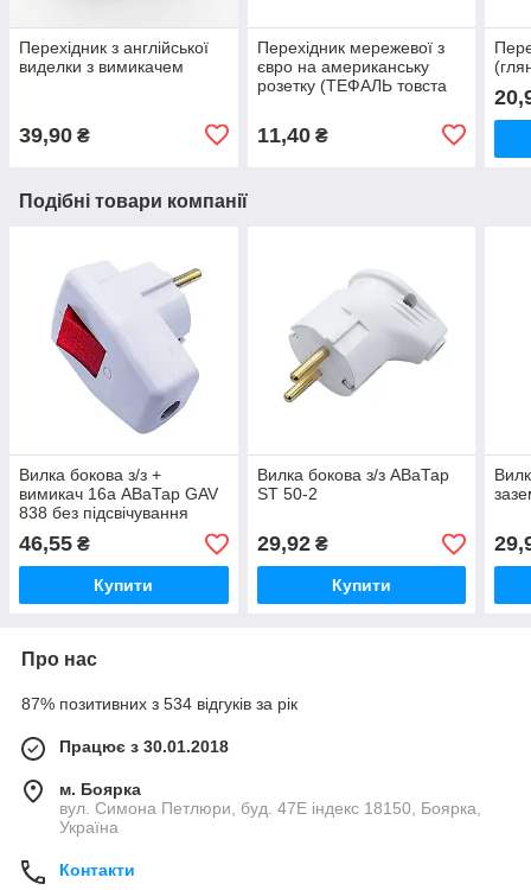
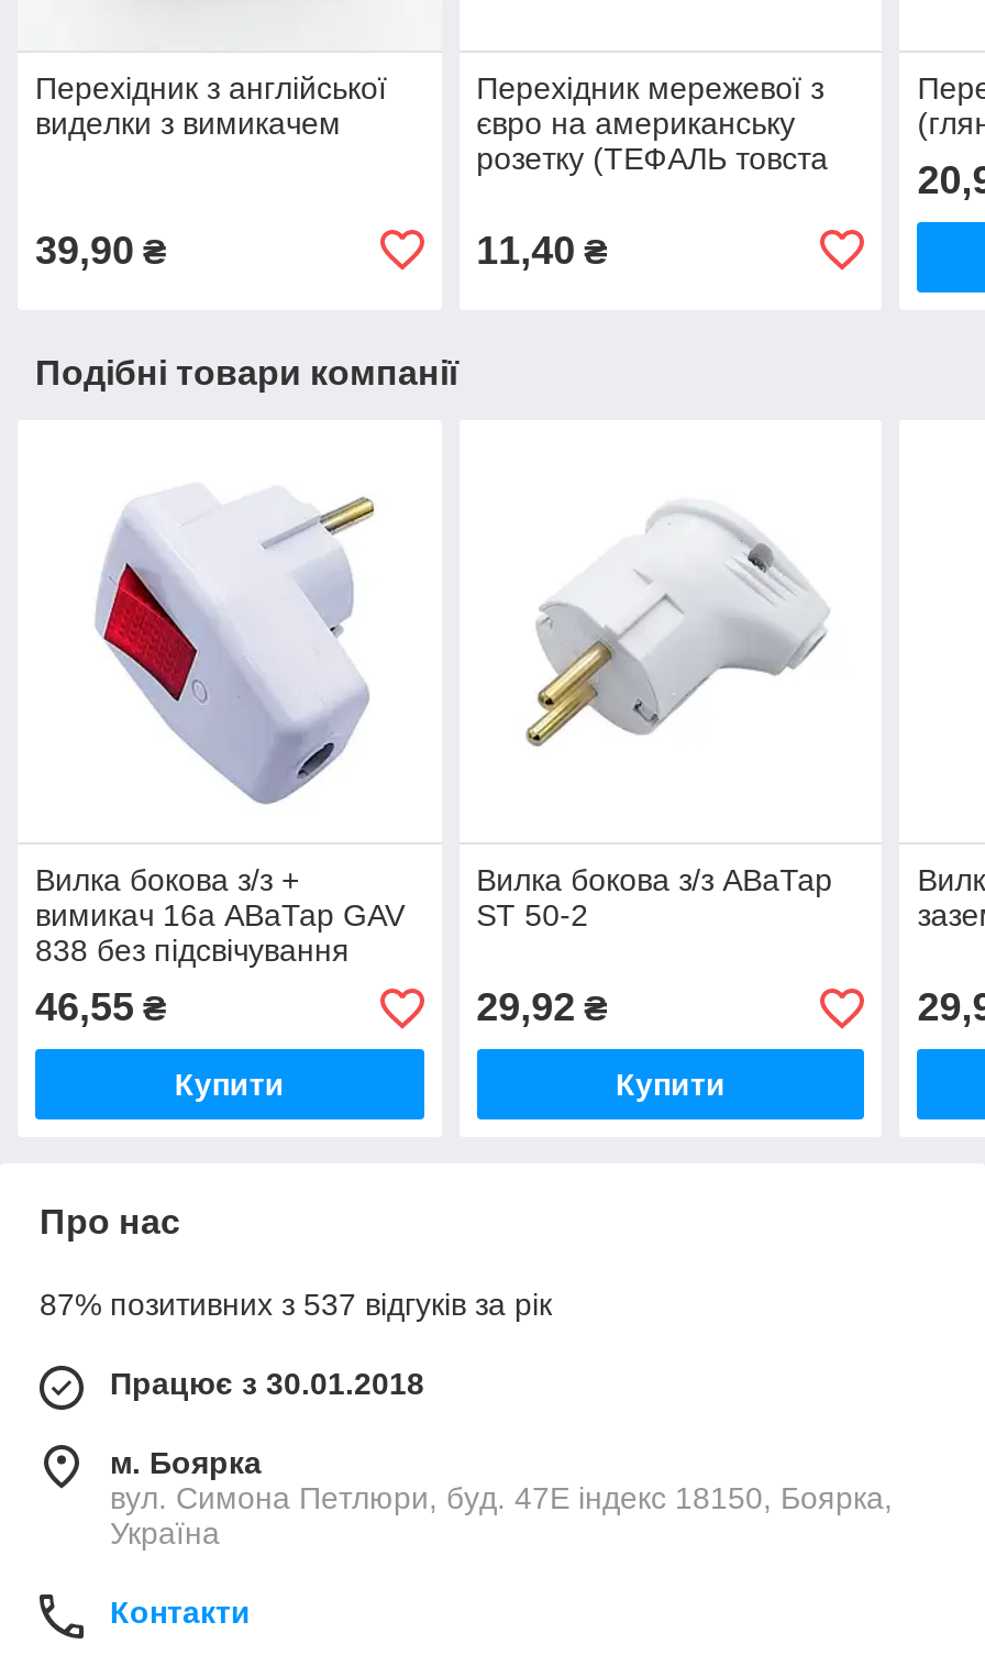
[21,695,298,714] 87% позитивних з 534 відгуків за рік -> [40,1288,552,1323] 87% позитивних з 537 відгуків за рік

